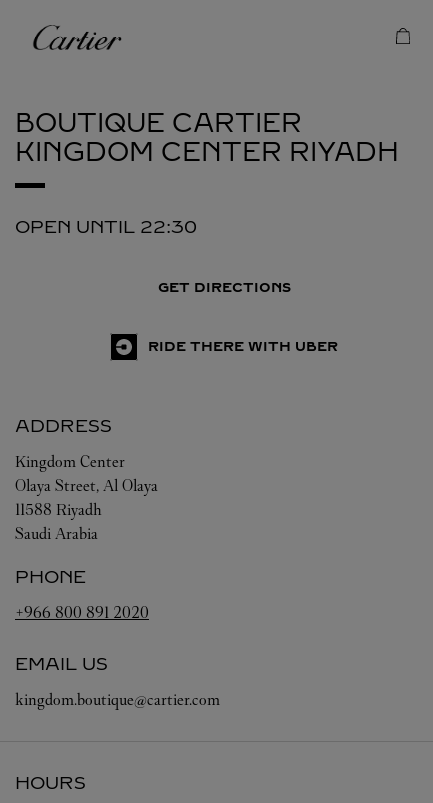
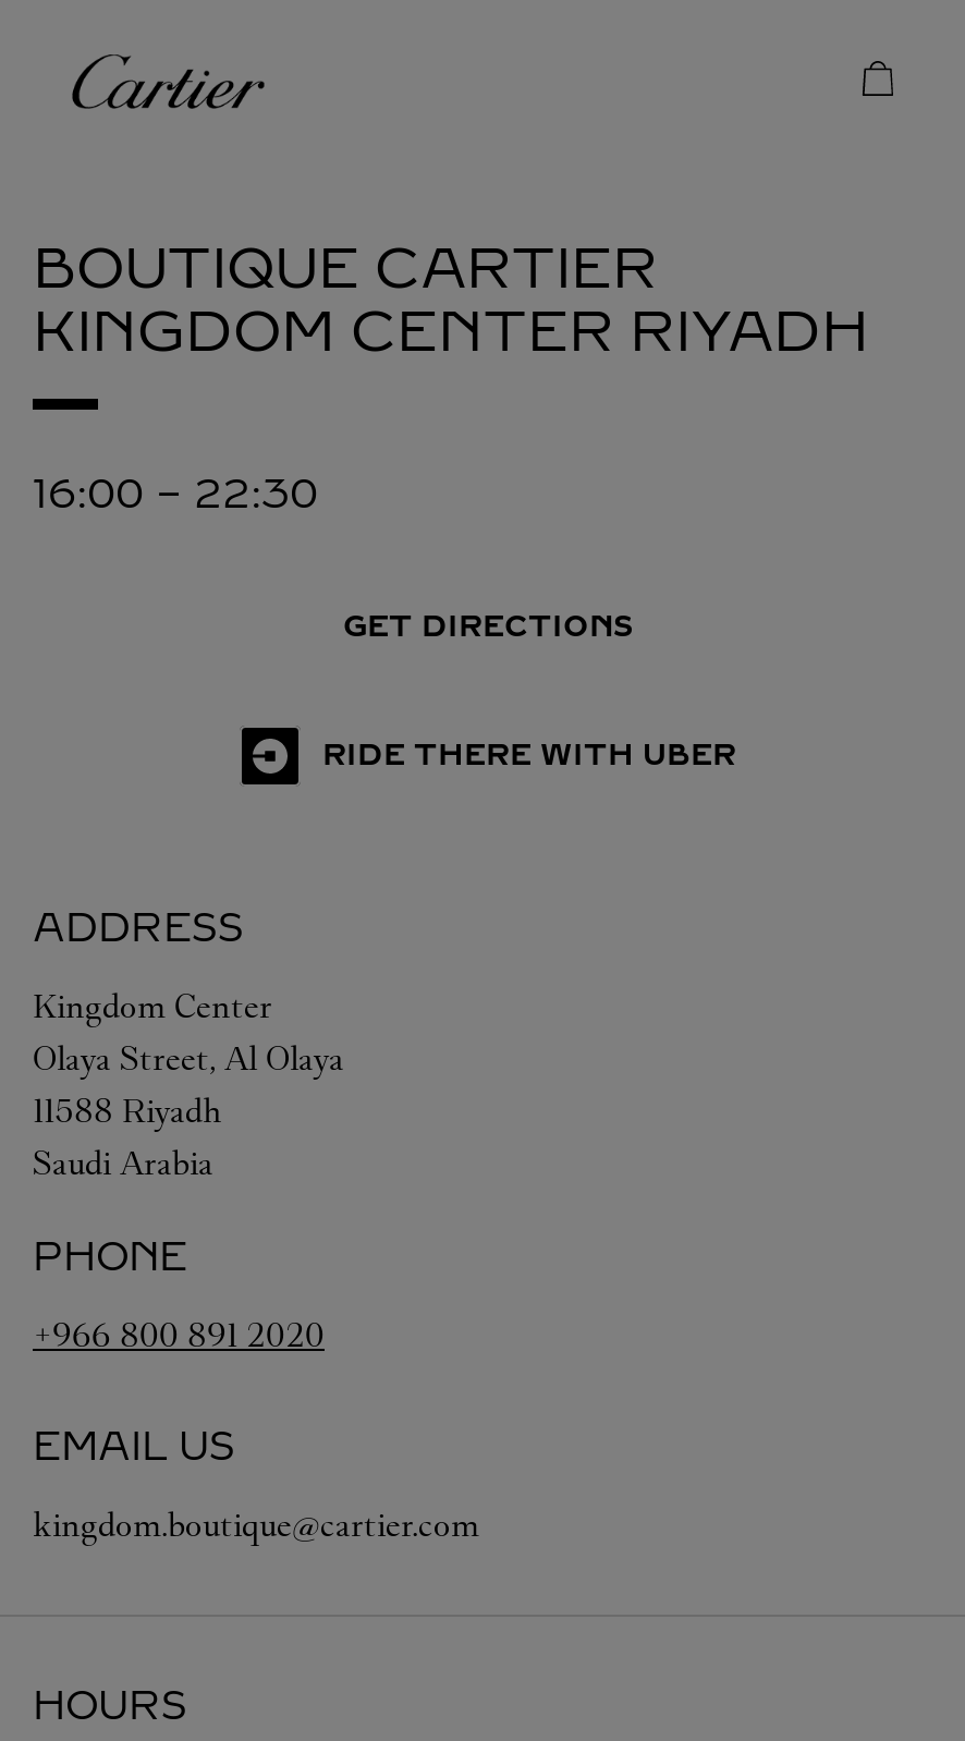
[15,216,197,238] OPEN UNTIL 22:30 -> [33,471,318,519] 16:00 - 22:30

